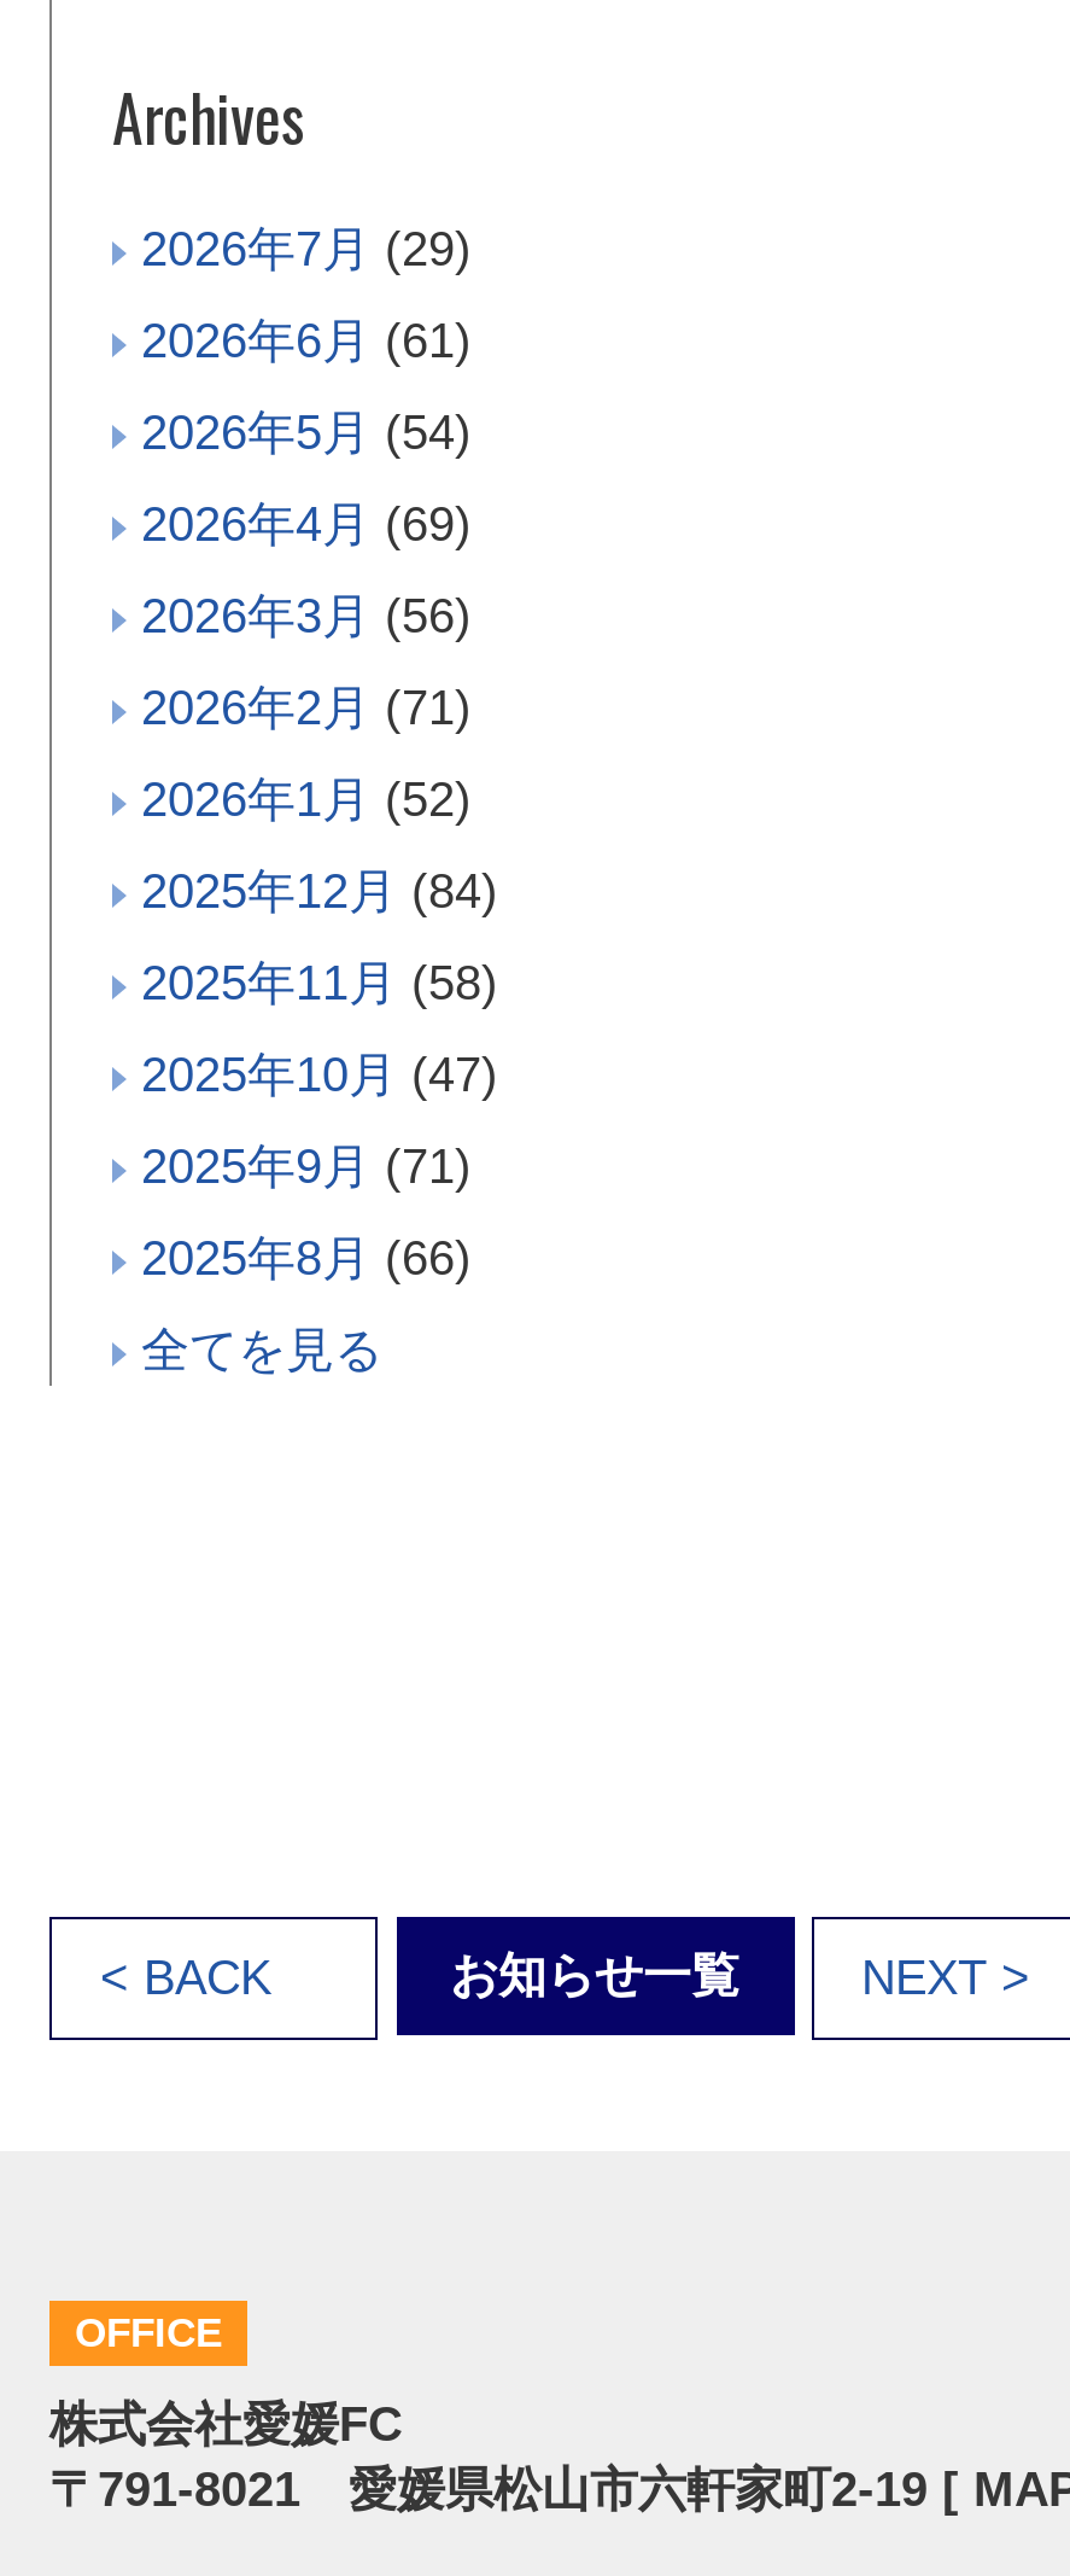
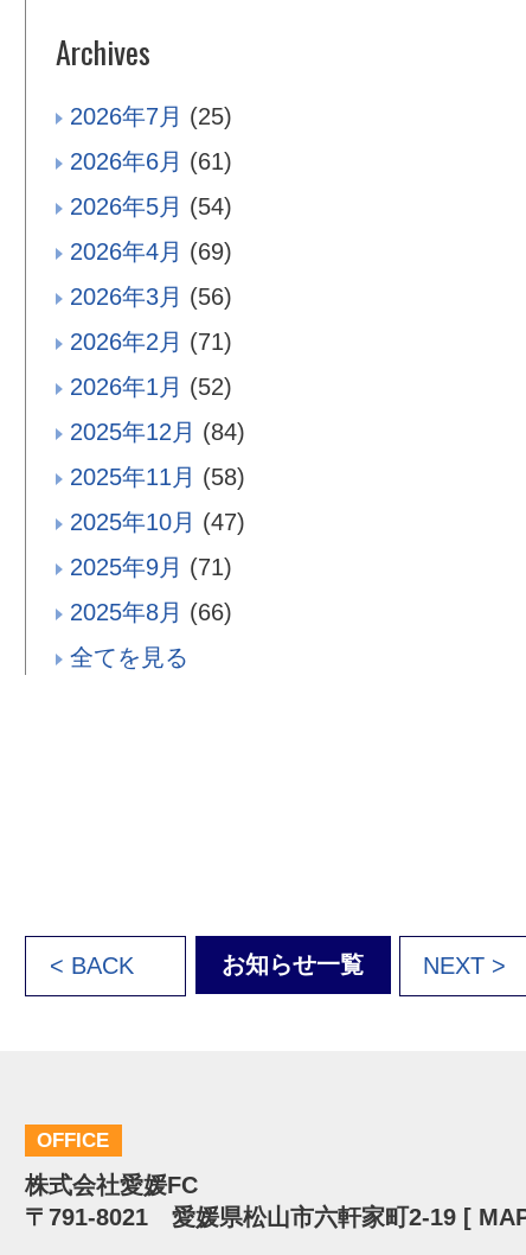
[141,222,472,275] 2026年7月(29) -> [70,103,232,129] 2026年7月(25)

